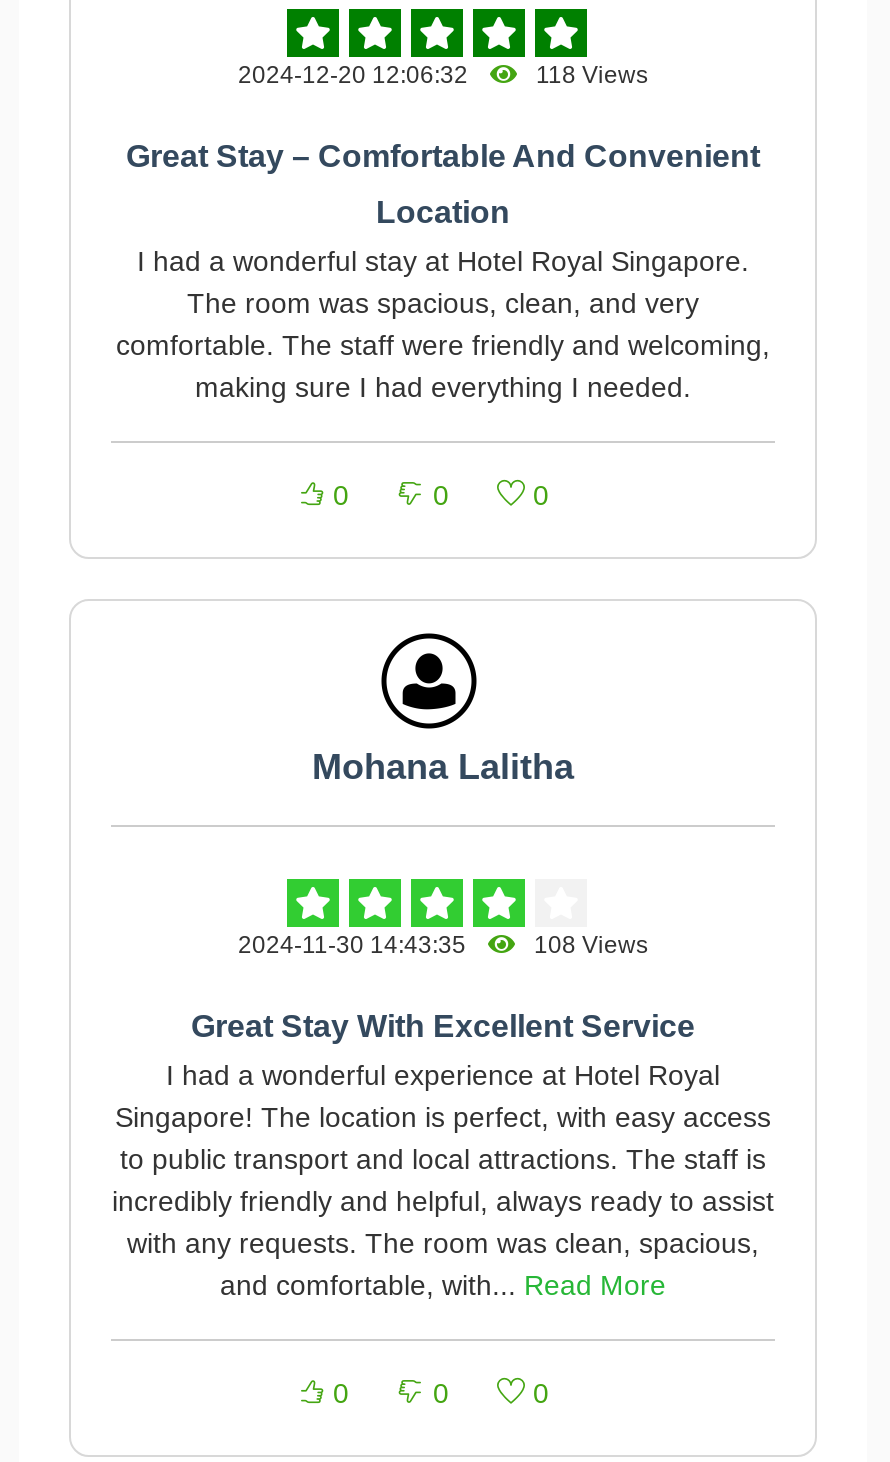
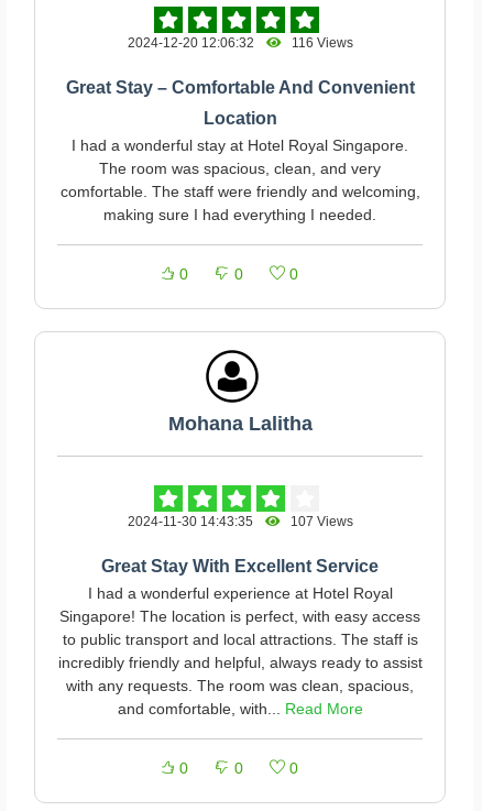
[238,61,648,89] 2024-12-20 12:06:32 118 Views -> [127,35,353,51] 2024-12-20 12:06:32 116 Views
[238,931,648,959] 2024-11-30 14:43:35 108 Views -> [127,514,353,529] 2024-11-30 14:43:35 107 Views

